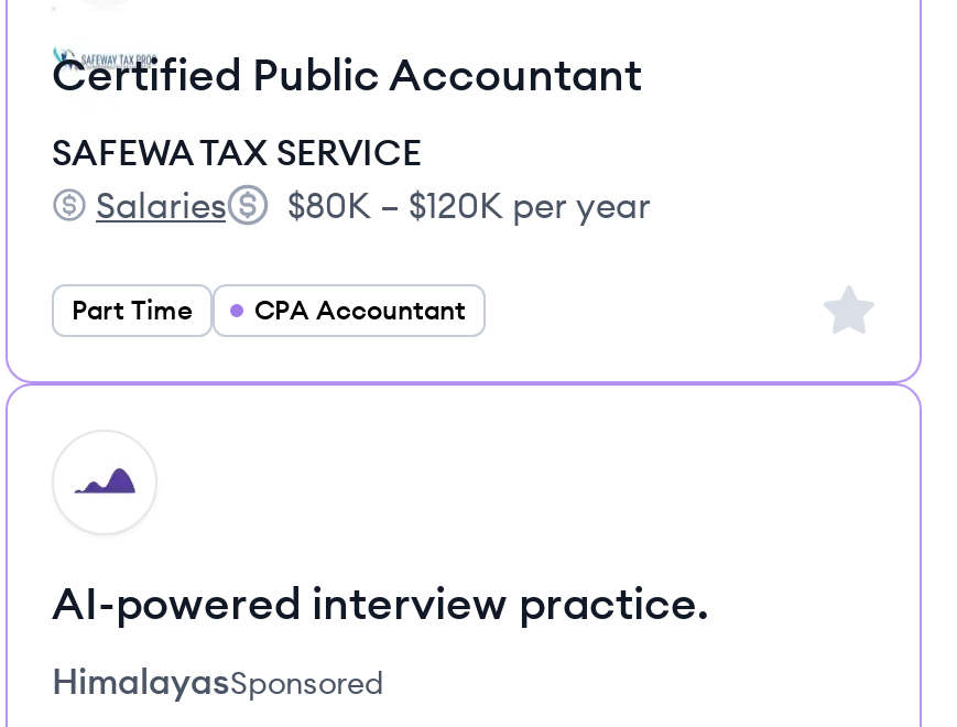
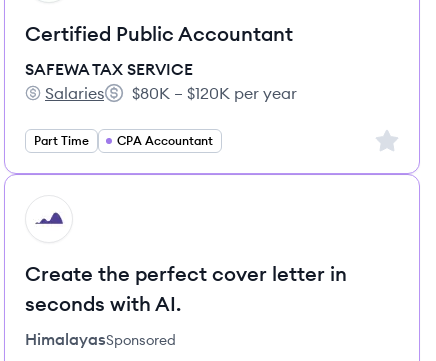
[52,575,708,630] AI-powered interview practice. -> [25,261,347,316] Create the perfect cover letter in | seconds with AI.

